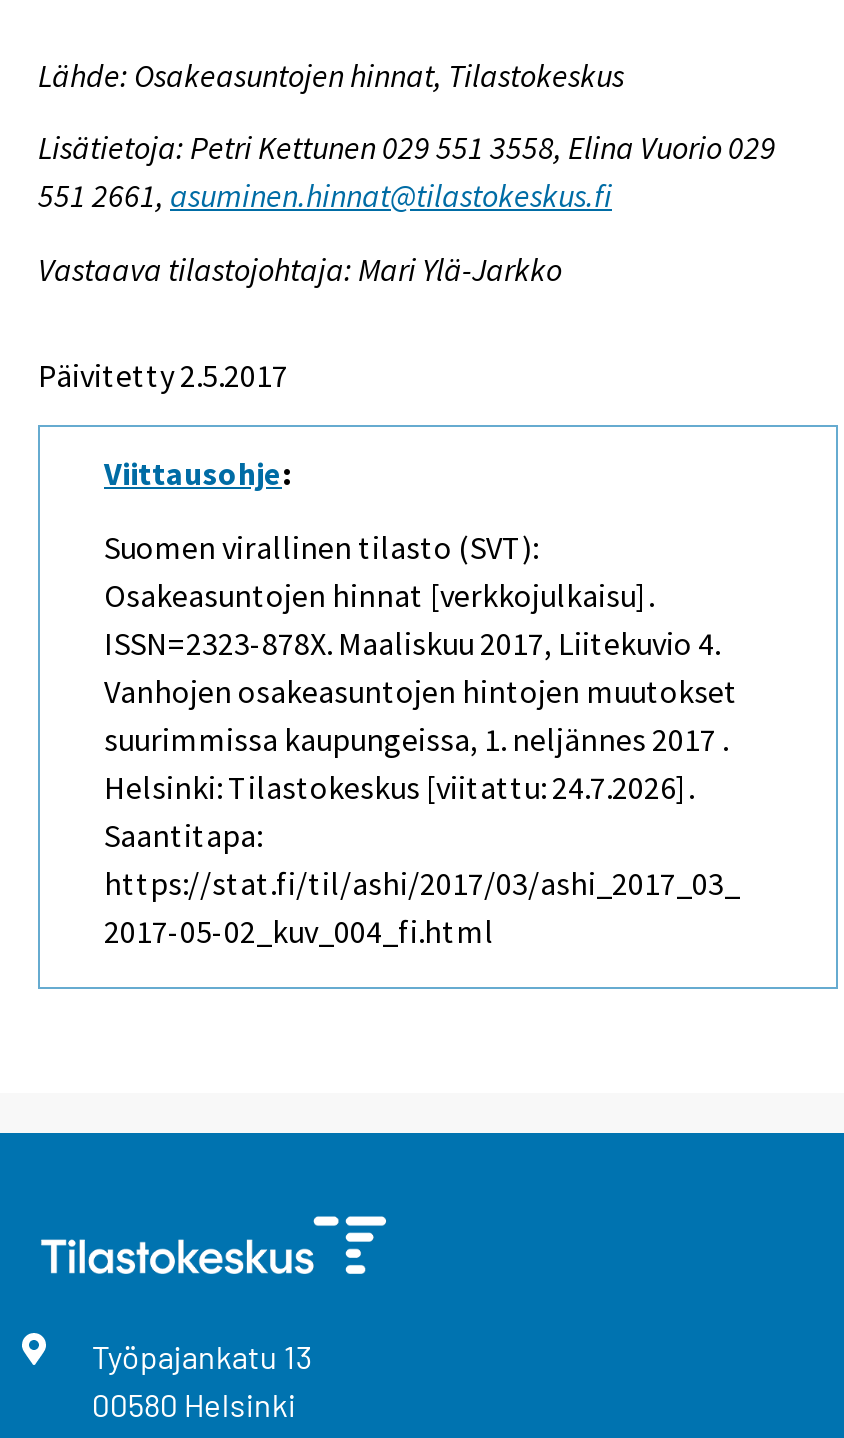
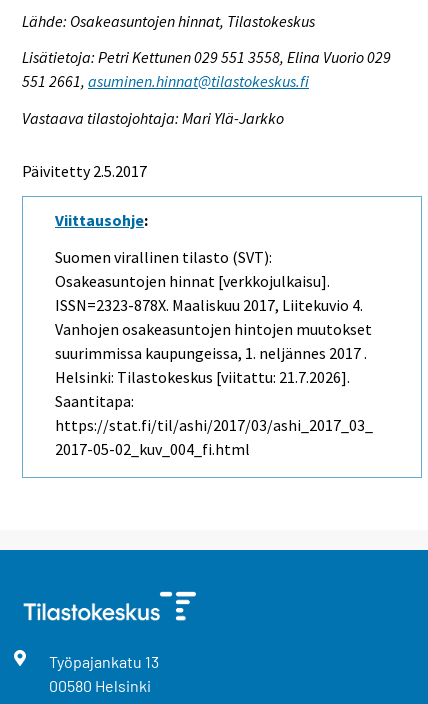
[104,767,694,807] Helsinki: Tilastokeskus [viitattu: 24.7.2026]. -> [55,367,350,387] Helsinki: Tilastokeskus [viitattu: 21.7.2026].

